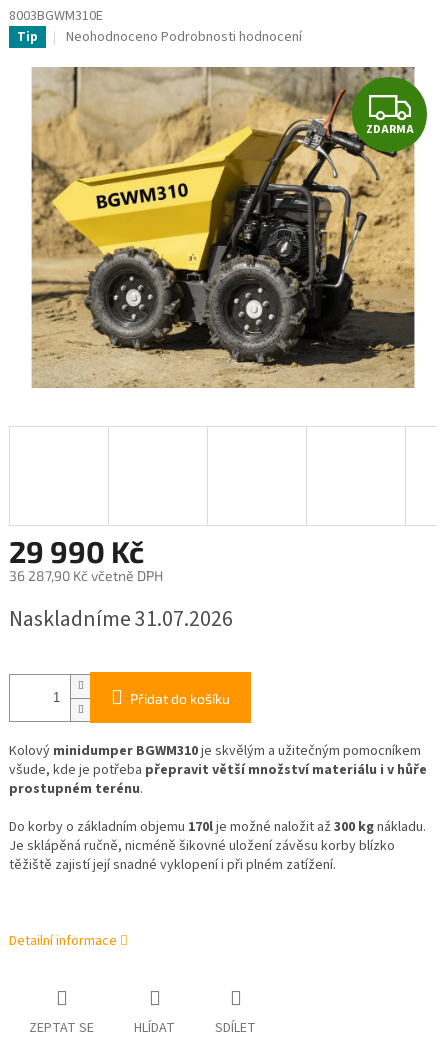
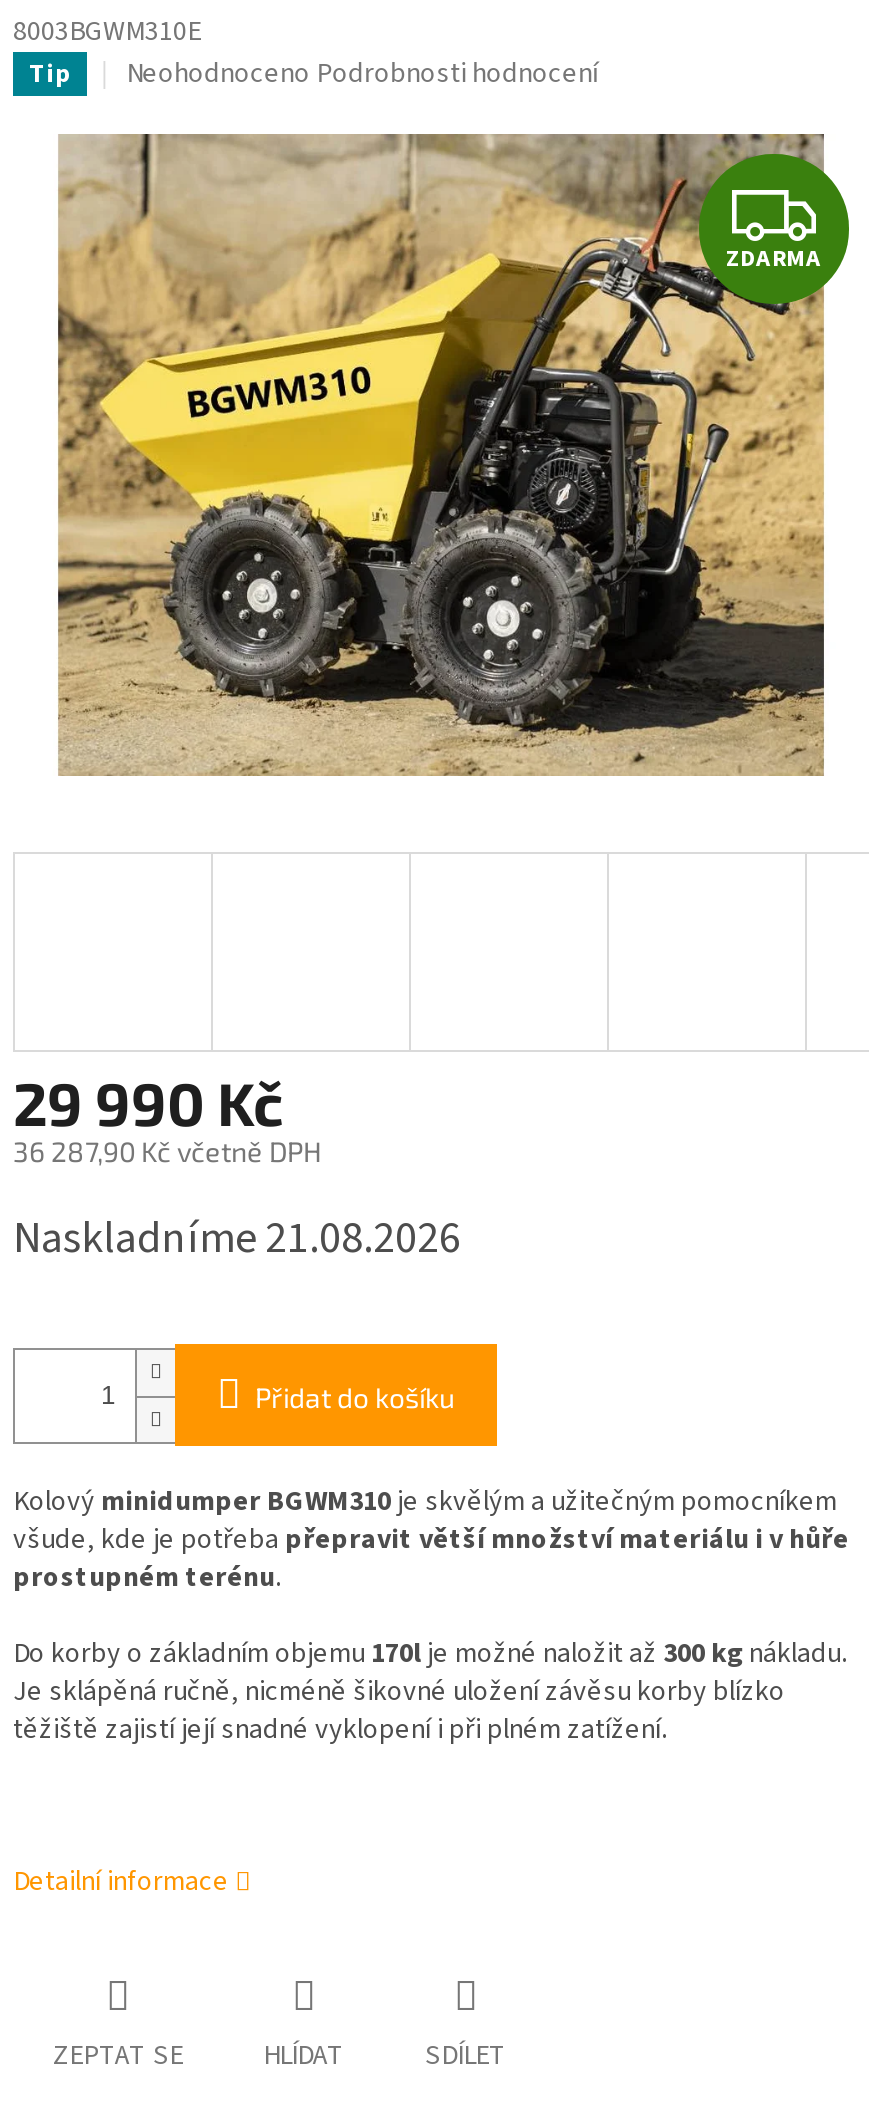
[9,603,233,635] Naskladníme 31.07.2026 -> [13,1207,461,1271] Naskladníme 21.08.2026

